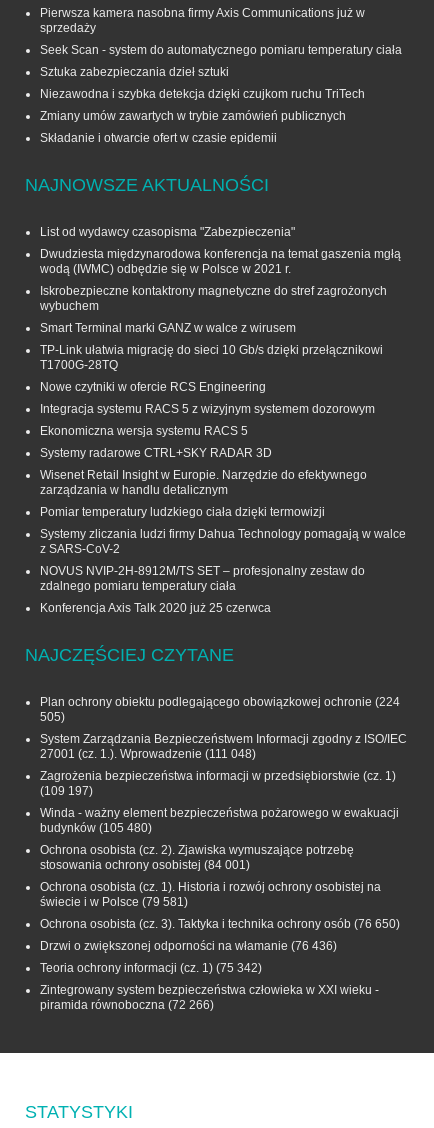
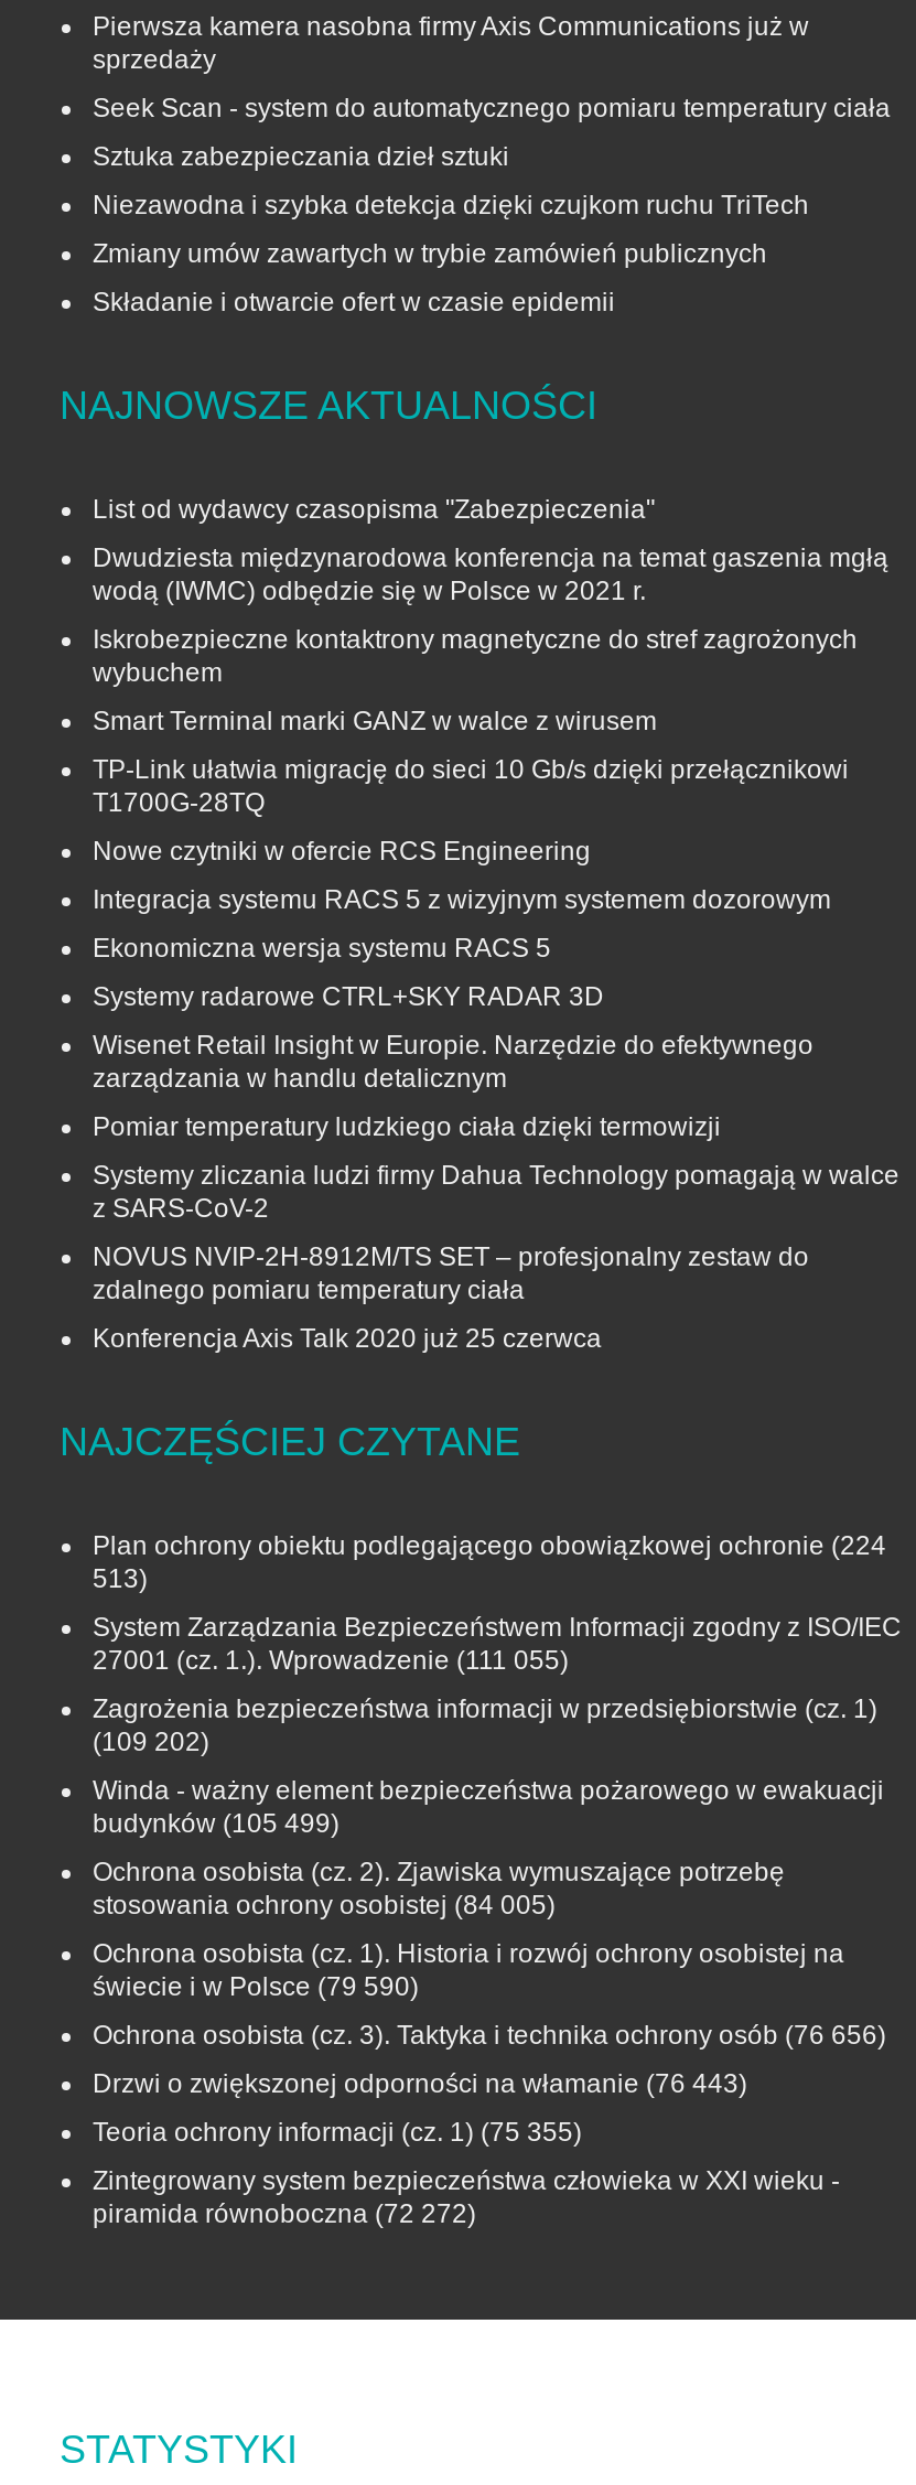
[40,710,65,724] 505) -> [93,1564,148,1595] 513)
[40,747,256,761] 27001 (cz. 1.). Wprowadzenie (111 048) -> [93,1646,569,1677] 27001 (cz. 1.). Wprowadzenie (111 055)
[40,784,93,798] (109 197) -> [93,1727,209,1758] (109 202)
[40,821,152,835] budynków (105 480) -> [93,1809,340,1840] budynków (105 499)
[40,858,250,872] stosowania ochrony osobistej (84 001) -> [93,1891,556,1921] stosowania ochrony osobistej (84 005)
[40,895,188,909] świecie i w Polsce (79 581) -> [93,1972,419,2003] świecie i w Polsce (79 590)
[40,917,400,931] Ochrona osobista (cz. 3). Taktyka i technika ochrony osób (76 650) -> [93,2021,886,2052] Ochrona osobista (cz. 3). Taktyka i technika ochrony osób (76 656)
[40,939,337,953] Drzwi o zwiększonej odporności na włamanie (76 436) -> [93,2069,747,2100] Drzwi o zwiększonej odporności na włamanie (76 443)
[40,961,262,975] Teoria ochrony informacji (cz. 1) (75 342) -> [93,2118,582,2149] Teoria ochrony informacji (cz. 1) (75 355)
[40,998,214,1012] piramida równoboczna (72 266) -> [93,2199,476,2230] piramida równoboczna (72 272)

